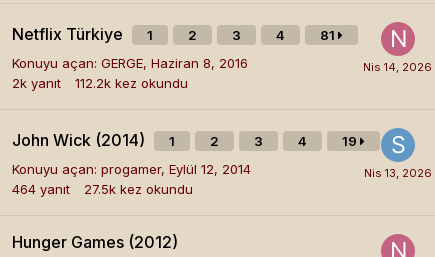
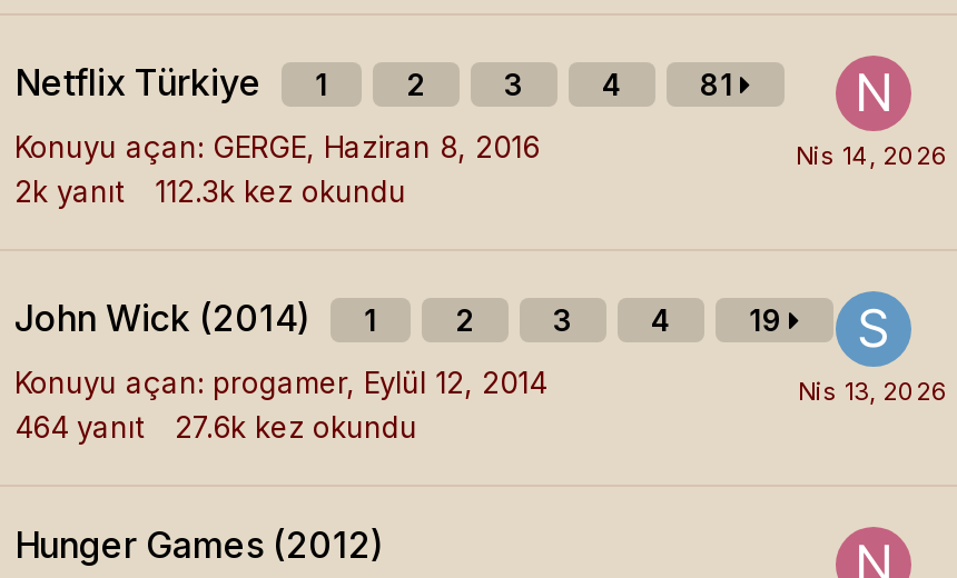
[12,75,188,91] 2k yanıt 112.2k kez okundu -> [14,173,406,209] 2k yanıt 112.3k kez okundu
[12,181,193,197] 464 yanıt 27.5k kez okundu -> [14,409,417,445] 464 yanıt 27.6k kez okundu

